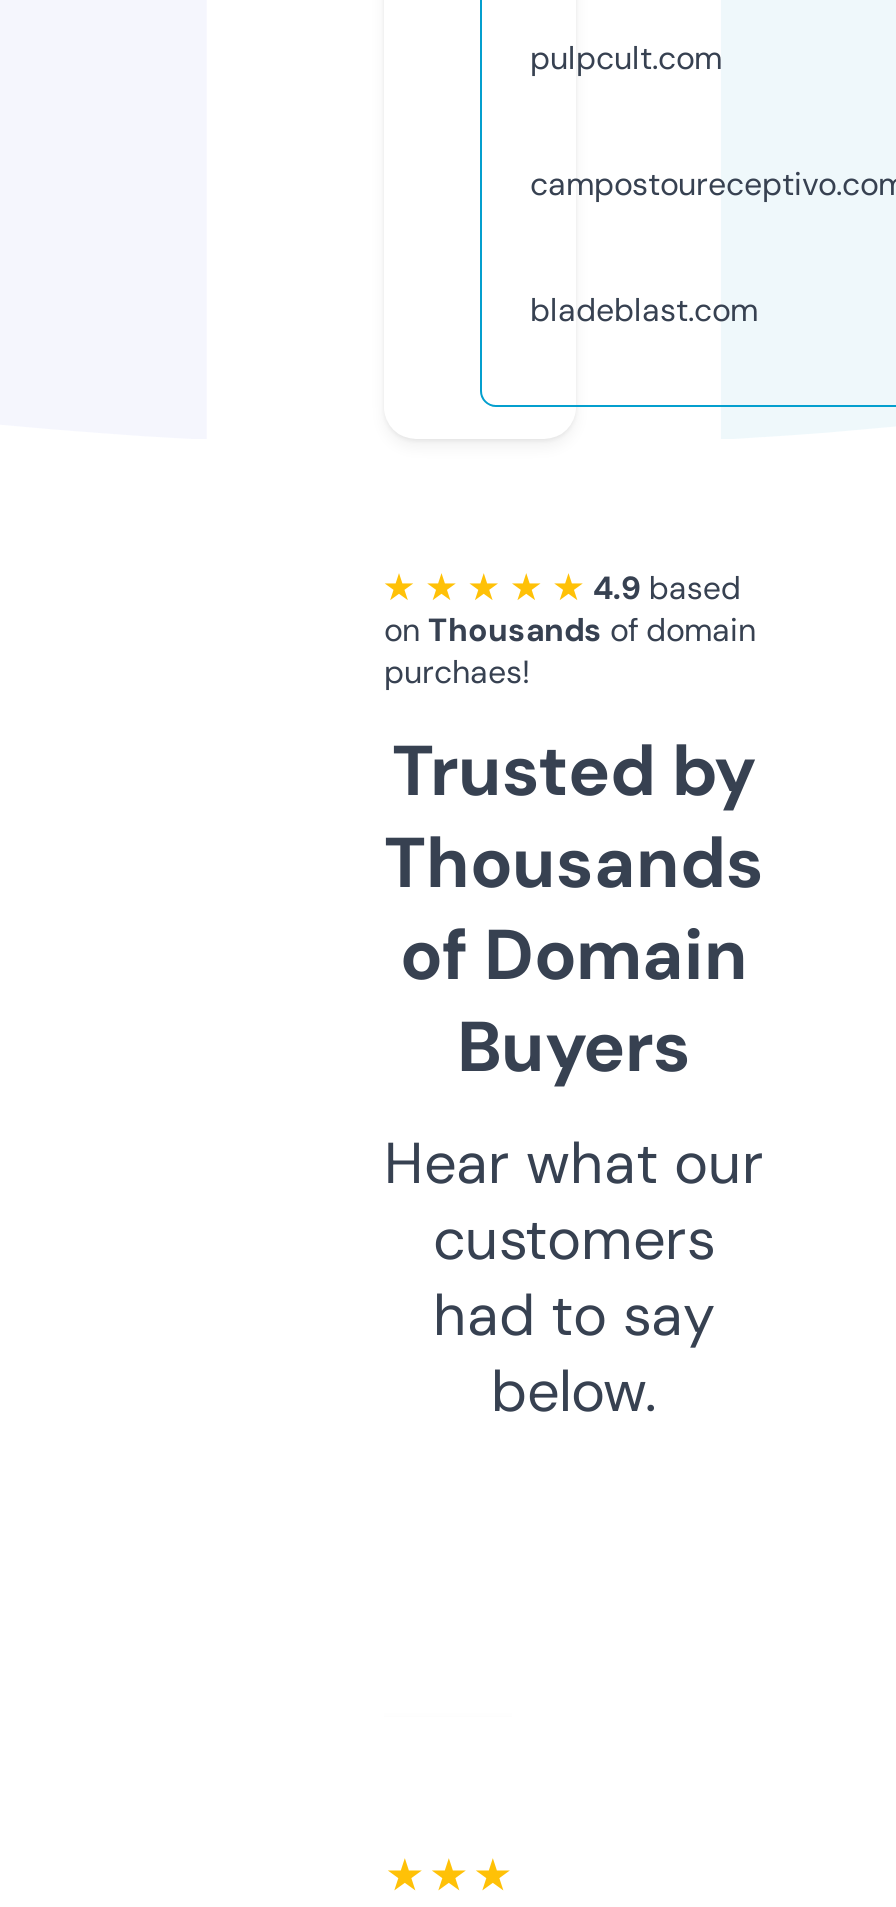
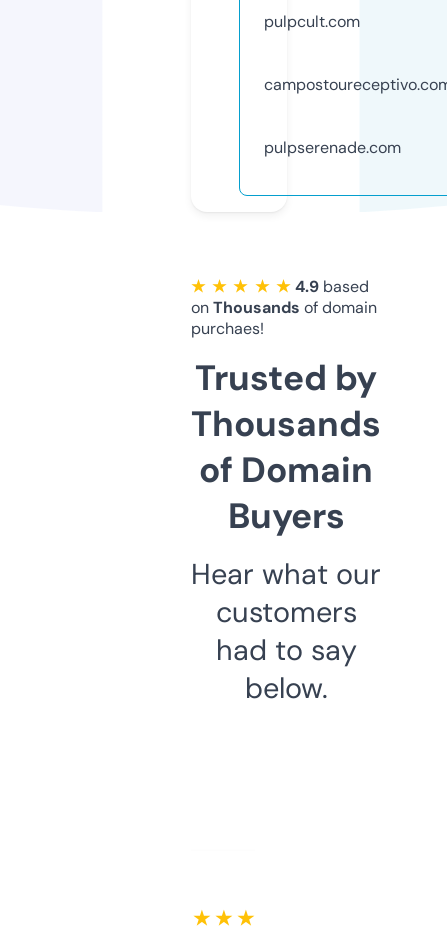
[530,289,758,331] bladeblast.com -> [264,137,401,158] pulpserenade.com

